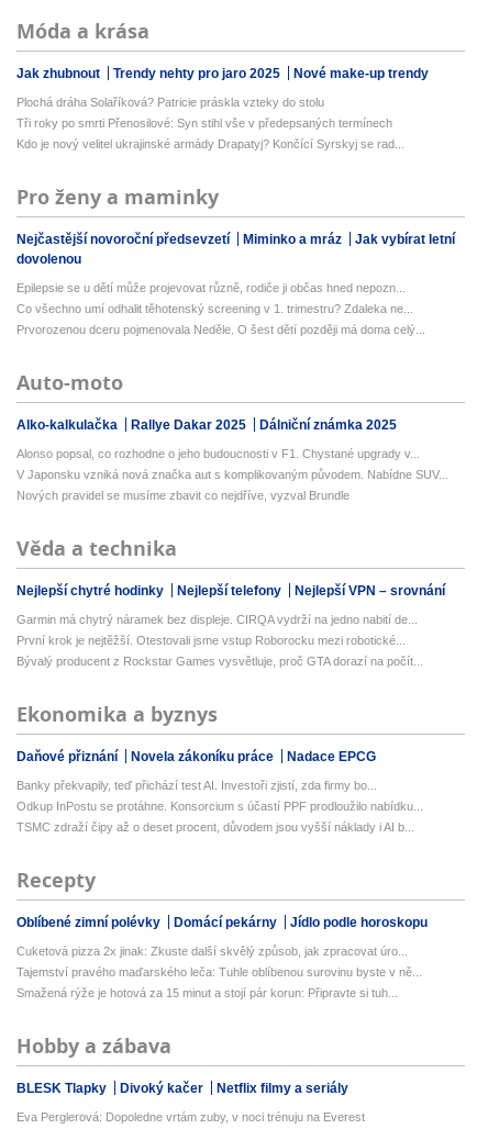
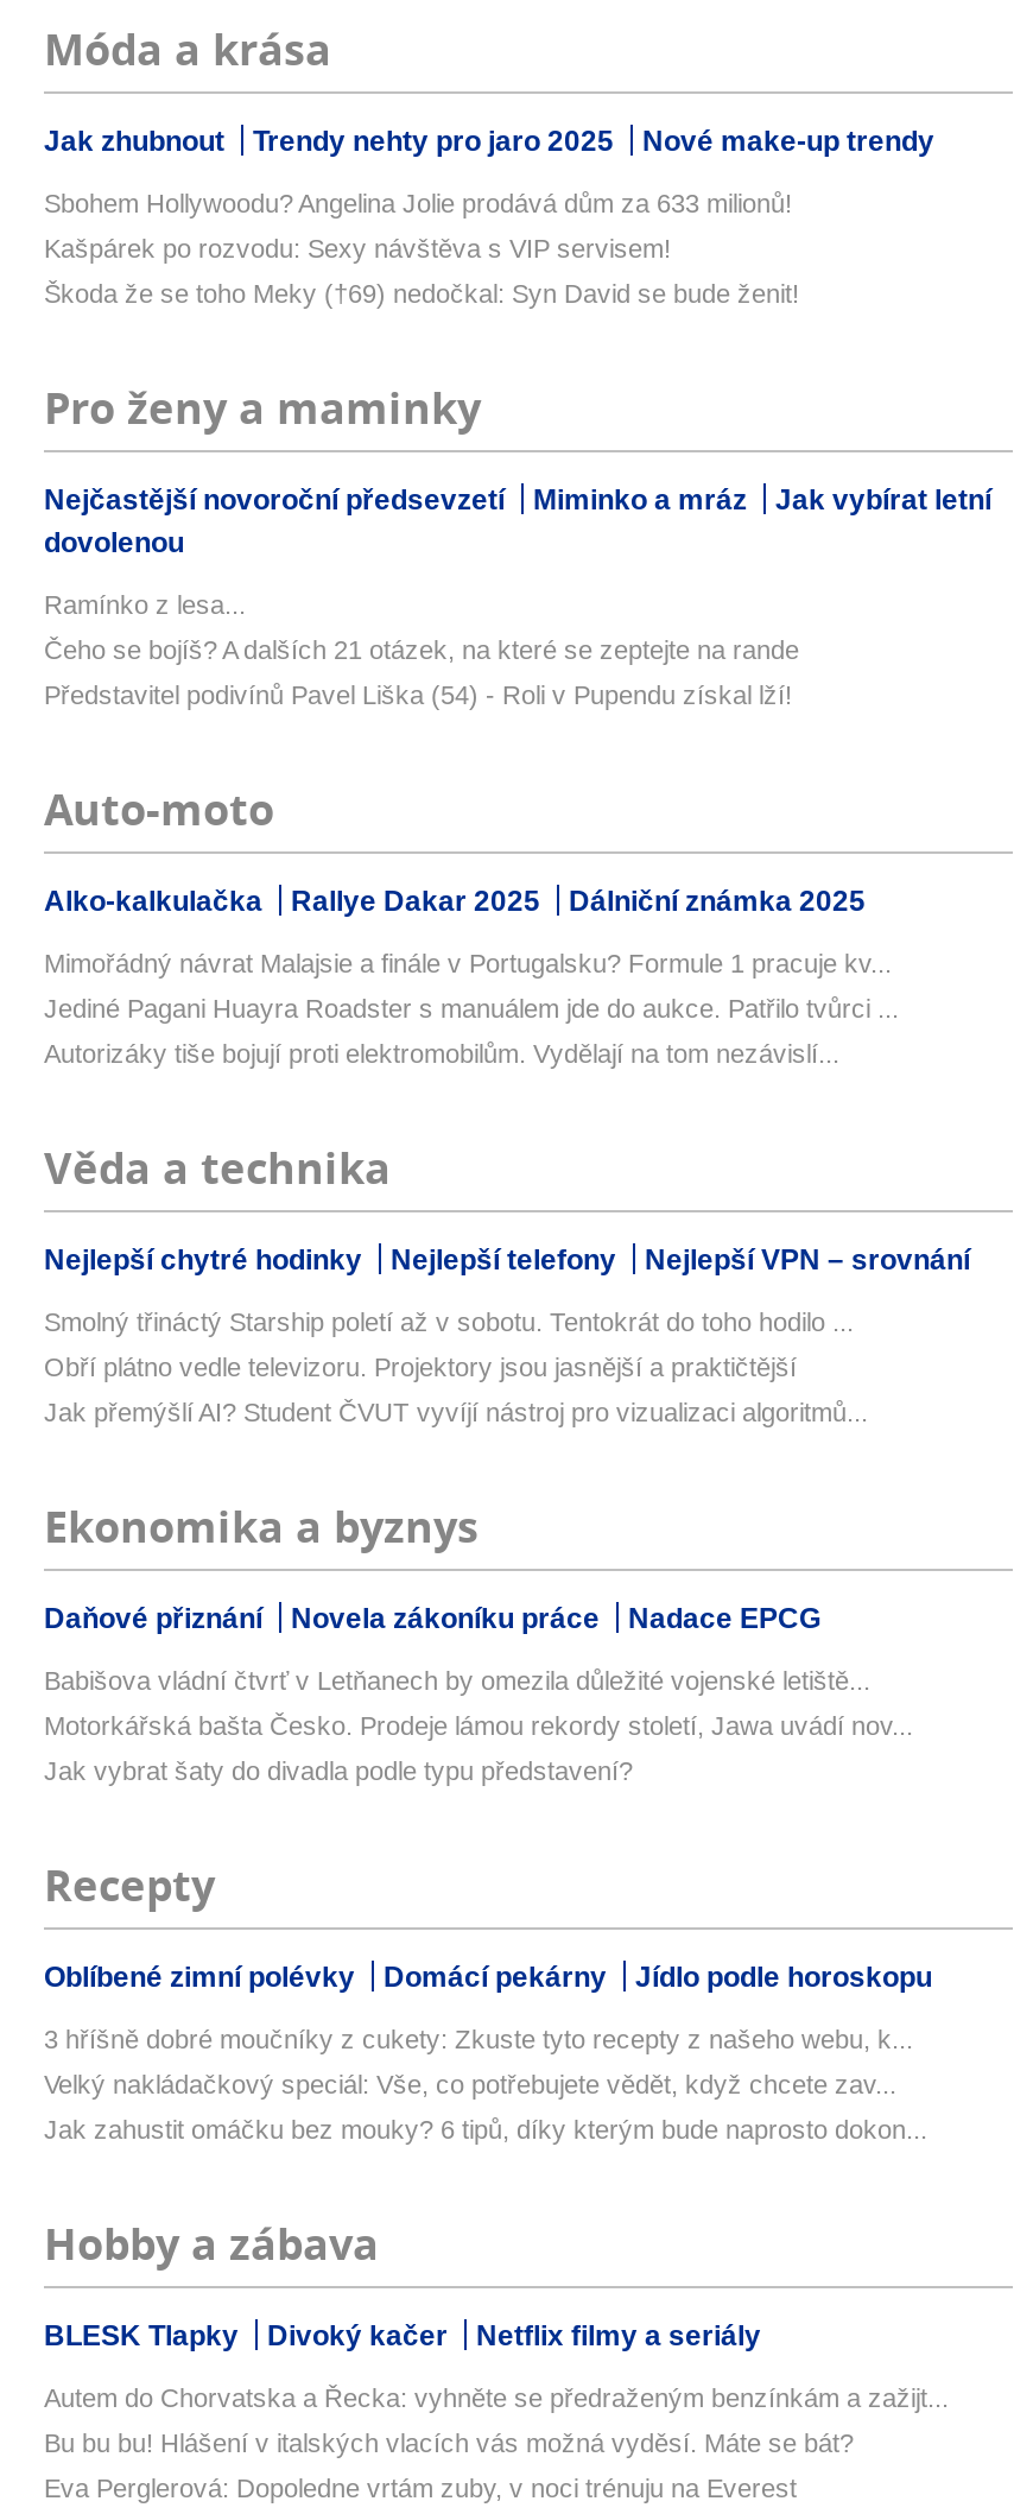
[16,96,324,109] Plochá dráha Solaříková? Patricie práskla vzteky do stolu -> [44,190,792,218] Sbohem Hollywoodu? Angelina Jolie prodává dům za 633 milionů!
[16,117,392,130] Tři roky po smrti Přenosilové: Syn stihl vše v předepsaných termínech -> [44,235,671,263] Kašpárek po rozvodu: Sexy návštěva s VIP servisem!
[16,138,404,151] Kdo je nový velitel ukrajinské armády Drapatyj? Končící Syrskyj se rad... -> [44,280,799,309] Škoda že se toho Meky (†69) nedočkal: Syn David se bude ženit!
[16,282,406,295] Epilepsie se u dětí může projevovat různě, rodiče ji občas hned nepozn... -> [44,591,246,620] Ramínko z lesa...
[16,302,413,316] Co všechno umí odhalit těhotenský screening v 1. trimestru? Zdaleka ne... -> [44,636,799,665] Čeho se bojíš? A dalších 21 otázek, na které se zeptejte na rande
[16,323,425,337] Prvorozenou dceru pojmenovala Neděle. O šest dětí později má doma celý... -> [44,681,792,710] Představitel podivínů Pavel Liška (54) - Roli v Pupendu získal lží!
[16,447,420,461] Alonso popsal, co rozhodne o jeho budoucnosti v F1. Chystané upgrady v... -> [44,950,892,978] Mimořádný návrat Malajsie a finále v Portugalsku? Formule 1 pracuje kv...
[16,468,448,481] V Japonsku vzniká nová značka aut s komplikovaným původem. Nabídne SUV... -> [44,995,899,1023] Jediné Pagani Huayra Roadster s manuálem jde do aukce. Patřilo tvůrci ...
[16,489,350,502] Nových pravidel se musíme zbavit co nejdříve, vyzval Brundle -> [44,1040,839,1069] Autorizáky tiše bojují proti elektromobilům. Vydělají na tom nezávislí...
[16,613,418,626] Garmin má chytrý náramek bez displeje. CIRQA vydrží na jedno nabití de... -> [44,1308,854,1337] Smolný třináctý Starship poletí až v sobotu. Tentokrát do toho hodilo ...
[16,634,406,647] První krok je nejtěžší. Otestovali jsme vstup Roborocku mezi robotické... -> [44,1354,797,1382] Obří plátno vedle televizoru. Projektory jsou jasnější a praktičtější
[16,655,423,668] Bývalý producent z Rockstar Games vysvětluje, proč GTA dorazí na počít... -> [44,1399,868,1427] Jak přemýšlí AI? Student ČVUT vyvíjí nástroj pro vizualizaci algoritmů...
[16,779,377,792] Banky překvapily, teď přichází test AI. Investoři zjistí, zda firmy bo... -> [44,1667,870,1696] Babišova vládní čtvrť v Letňanech by omezila důležité vojenské letiště...
[16,800,423,813] Odkup InPostu se protáhne. Konsorcium s účastí PPF prodloužilo nabídku... -> [44,1712,913,1741] Motorkářská bašta Česko. Prodeje lámou rekordy století, Jawa uvádí nov...
[16,821,414,834] TSMC zdraží čipy až o deset procent, důvodem jsou vyšší náklady i AI b... -> [44,1757,633,1786] Jak vybrat šaty do divadla podle typu představení?
[16,945,408,958] Cuketová pizza 2x jinak: Zkuste další skvělý způsob, jak zpracovat úro... -> [44,2026,913,2054] 3 hříšně dobré moučníky z cukety: Zkuste tyto recepty z našeho webu, k...
[16,966,422,979] Tajemství pravého maďarského leča: Tuhle oblíbenou surovinu byste v ně... -> [44,2071,896,2099] Velký nakládačkový speciál: Vše, co potřebujete vědět, když chcete zav...
[16,987,398,1000] Smažená rýže je hotová za 15 minut a stojí pár korun: Připravte si tuh... -> [44,2116,927,2144] Jak zahustit omáčku bez mouky? 6 tipů, díky kterým bude naprosto dokon...
none -> [44,2384,949,2458] Autem do Chorvatska a Řecka: vyhněte se předraženým benzínkám a zažijt... | Bu bu bu! Hlášení v italských vlacích vás možná vyděsí. Máte se bát?

